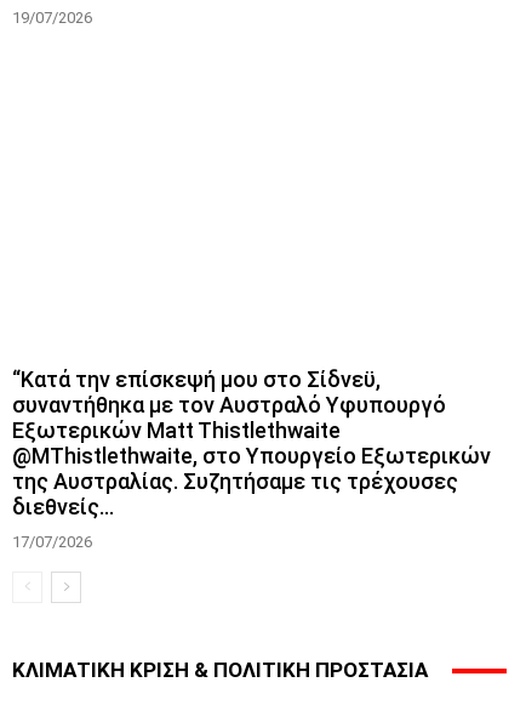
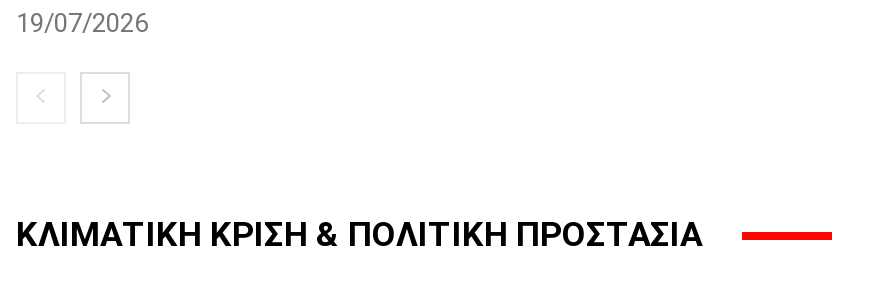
[12,367,491,551] “Κατά την επίσκεψή μου στο Σίδνεϋ, | συναντήθηκα με τον Αυστραλό Υφυπουργό | Εξωτερικών Matt Thistlethwaite | @MThistlethwaite, στο Υπουργείο Εξωτερικών | της Αυστραλίας. Συζητήσαμε τις τρέχουσες | διεθνείς... | 17/07/2026 -> none

